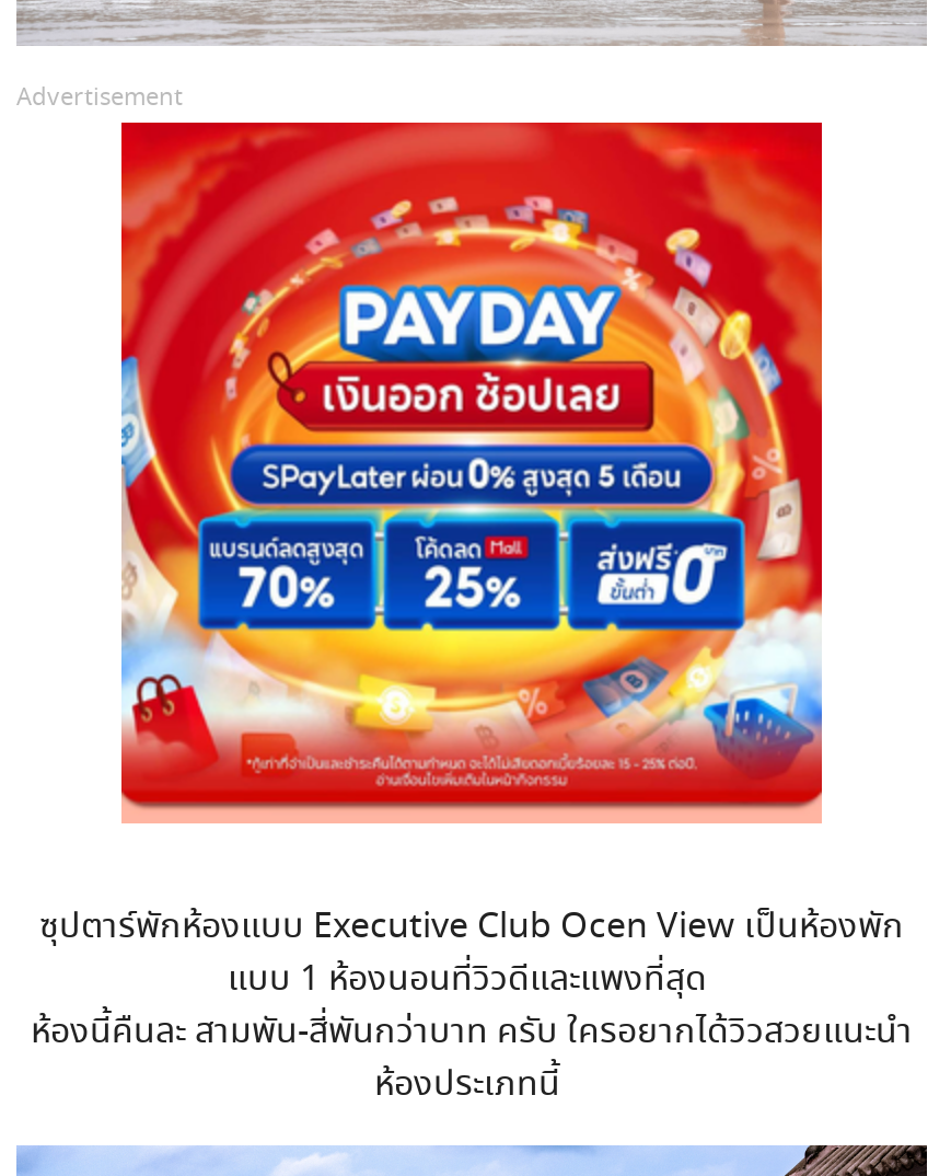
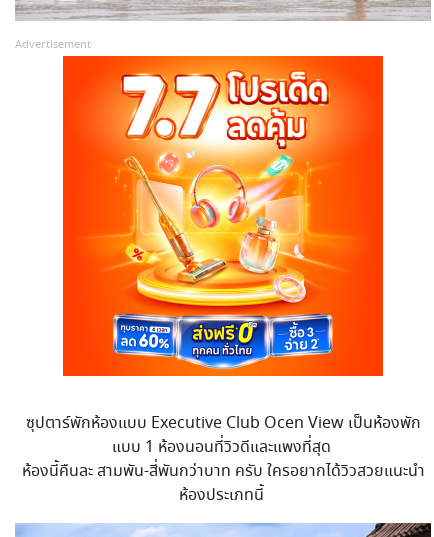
[119,123,824,821] [image] -> [62,56,384,376] [image]

